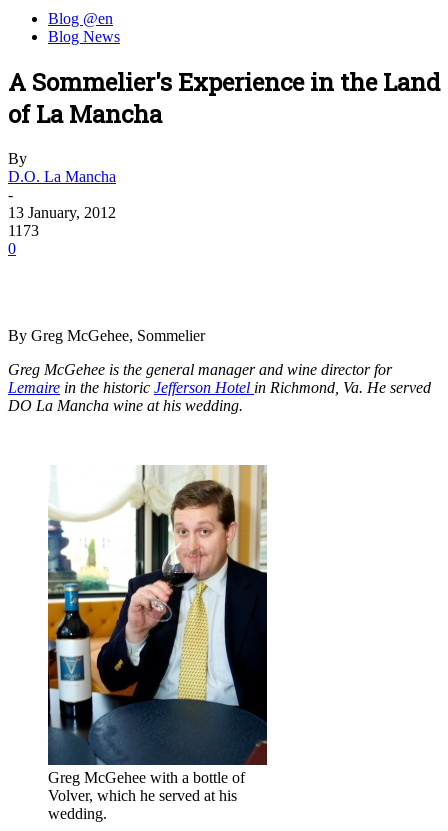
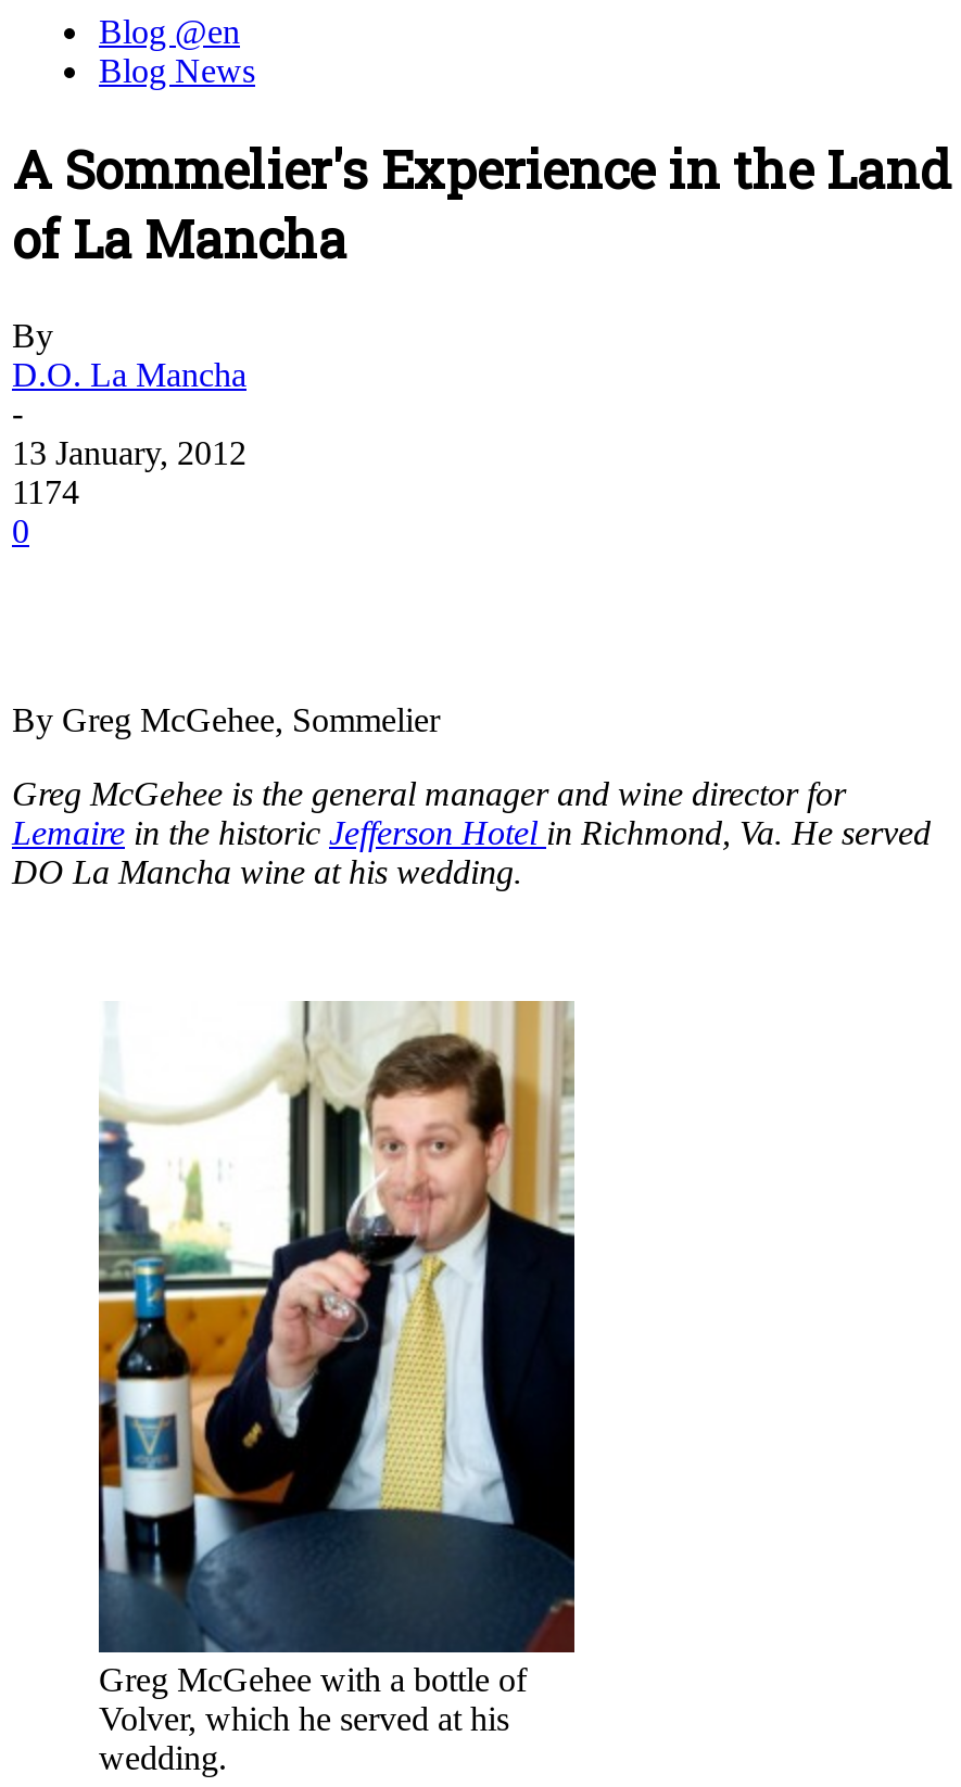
[8,222,39,239] 1173 -> [12,473,79,510] 1174

